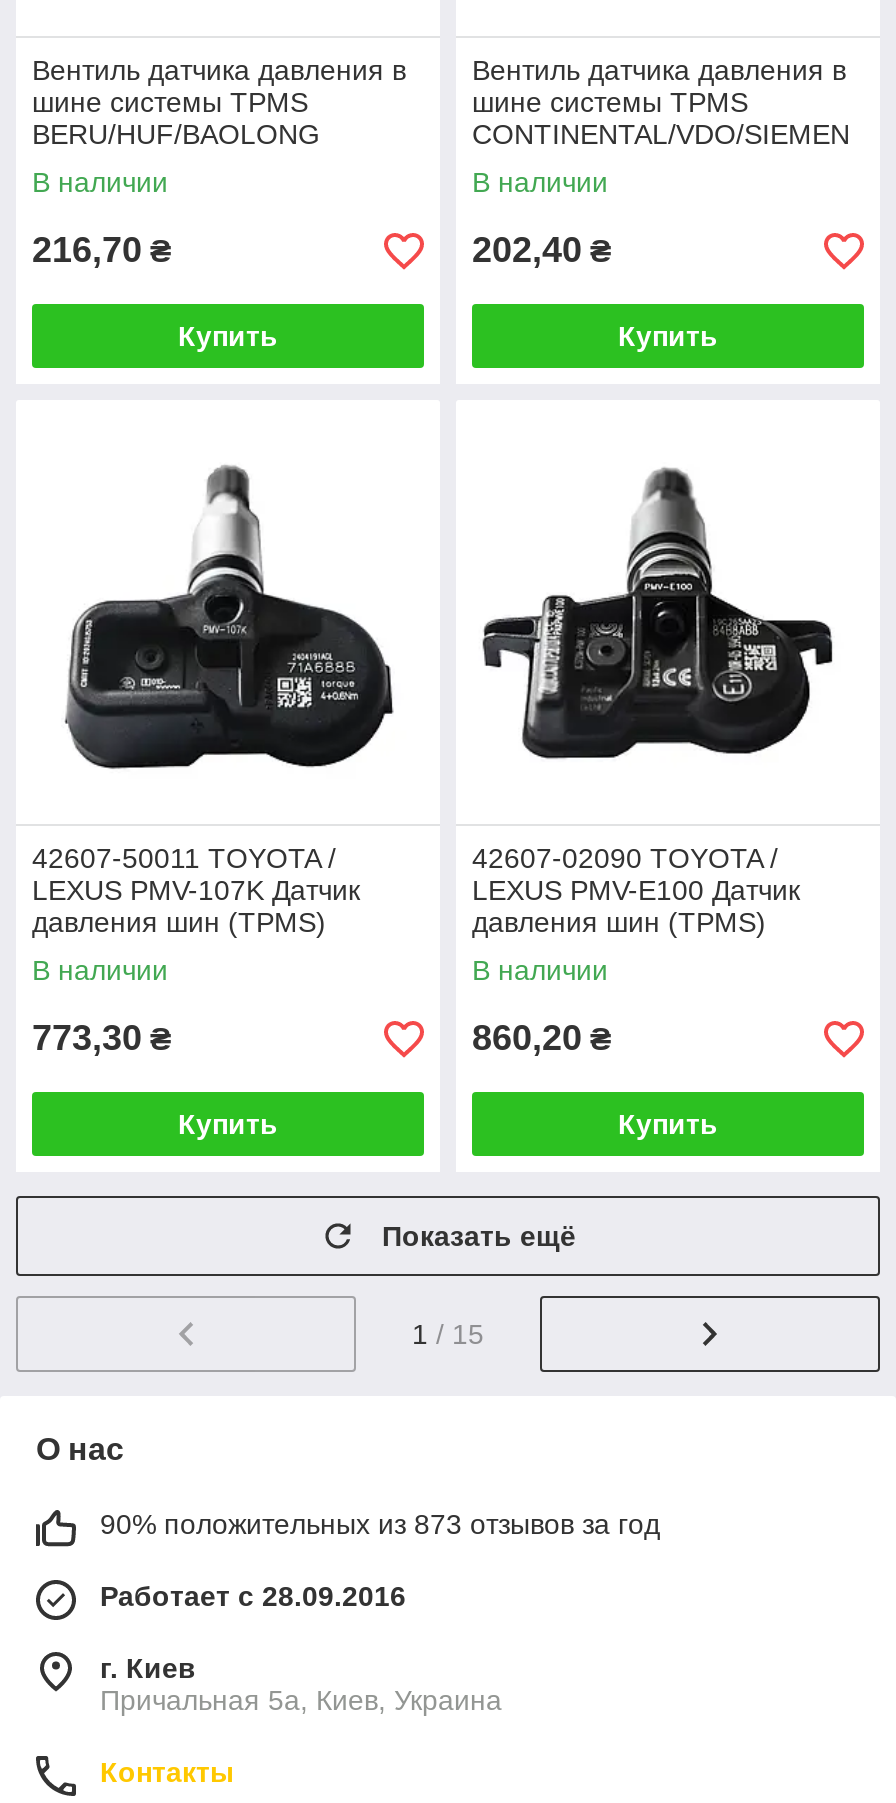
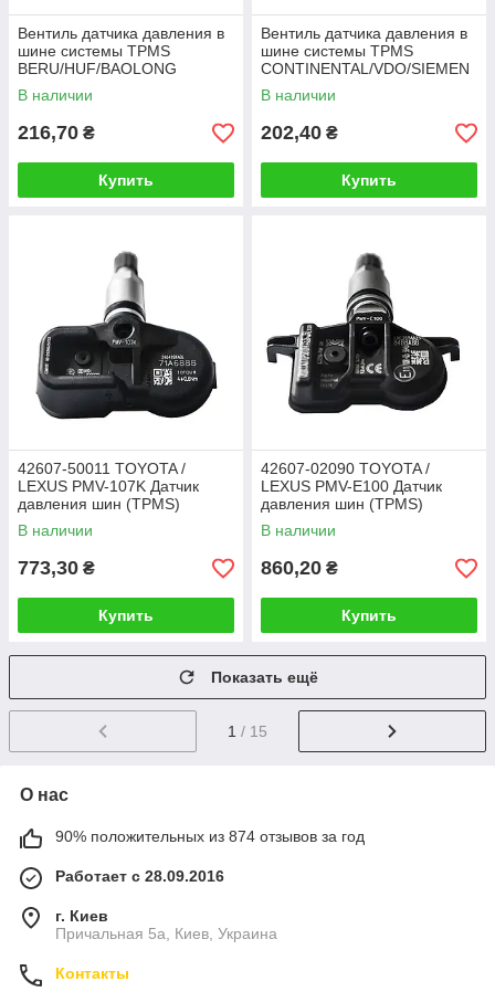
[100,1508,660,1540] 90% положительных из 873 отзывов за год -> [55,827,365,845] 90% положительных из 874 отзывов за год

